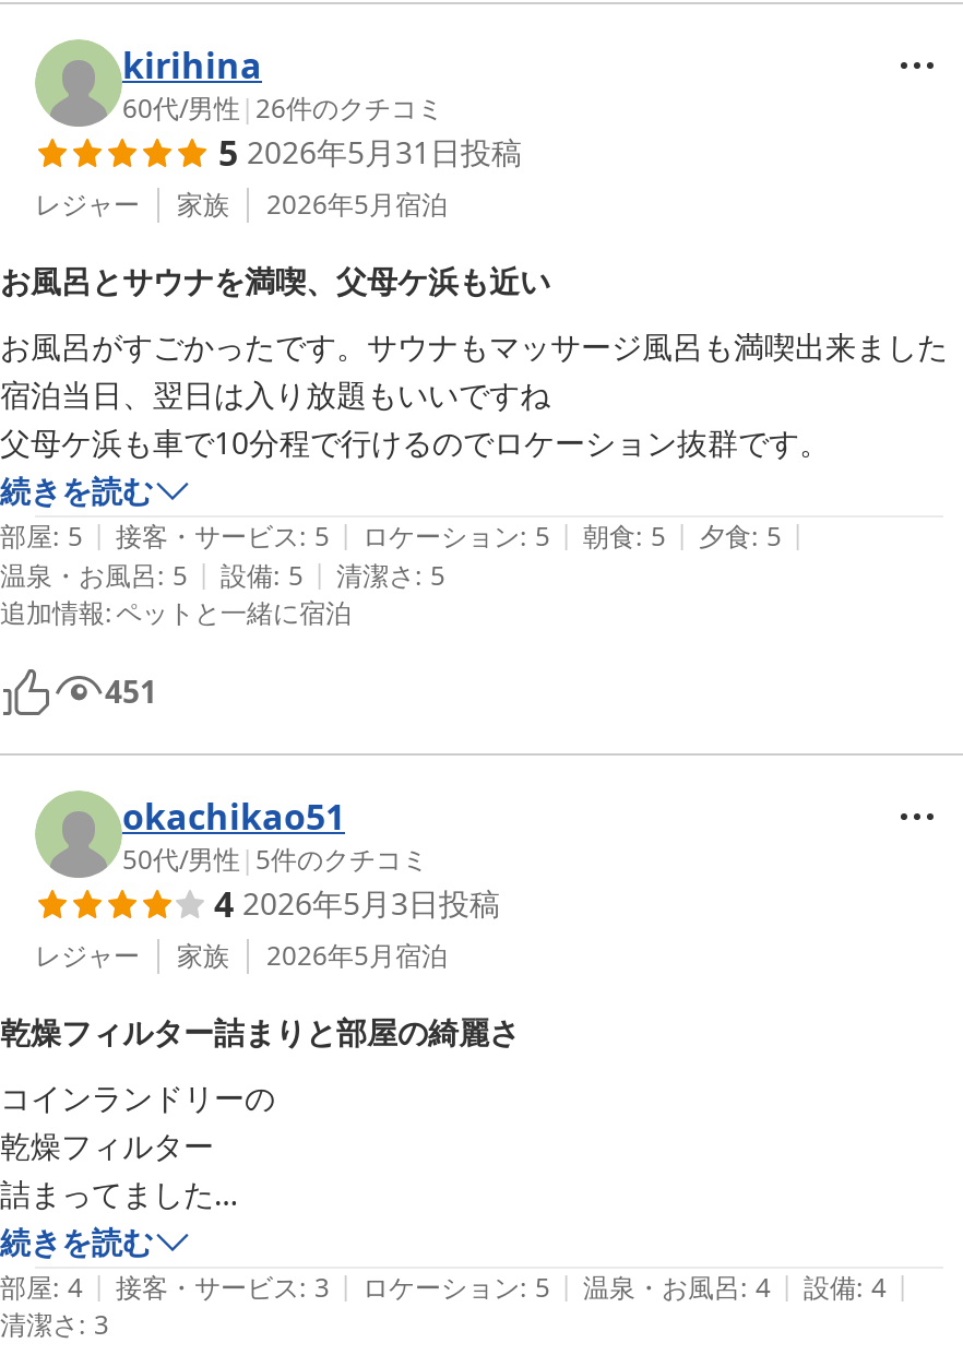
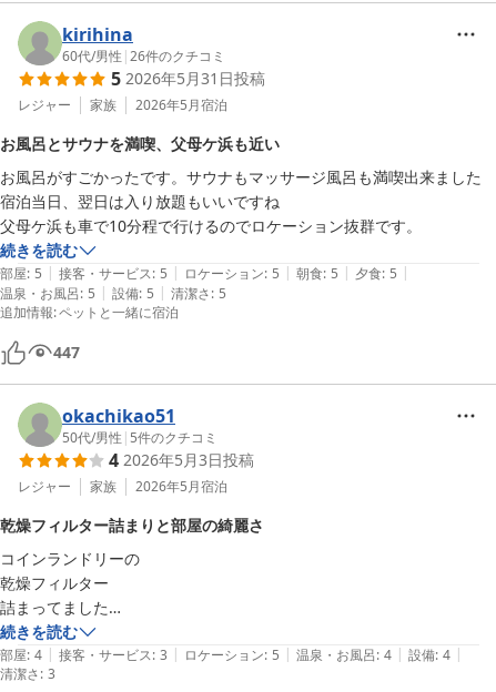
[105,670,157,712] 451 -> [53,342,80,363] 447

